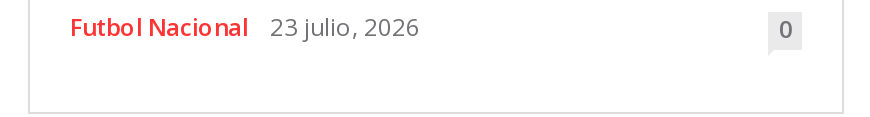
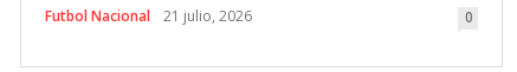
[70,9,420,43] Futbol Nacional 23 julio, 2026 -> [45,5,252,25] Futbol Nacional 21 julio, 2026

